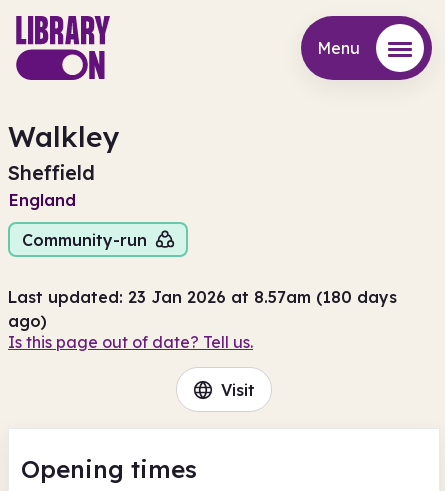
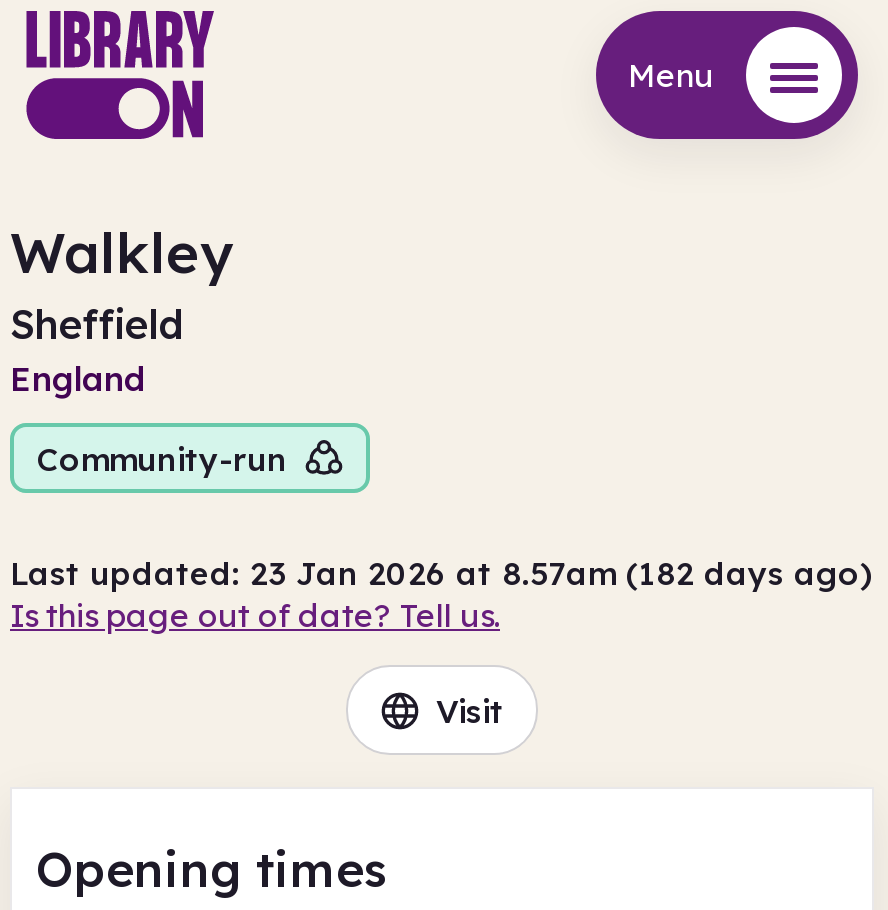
[8,287,397,331] Last updated: 23 Jan 2026 at 8.57am (180 days | ago) -> [10,553,872,593] Last updated: 23 Jan 2026 at 8.57am (182 days ago)

